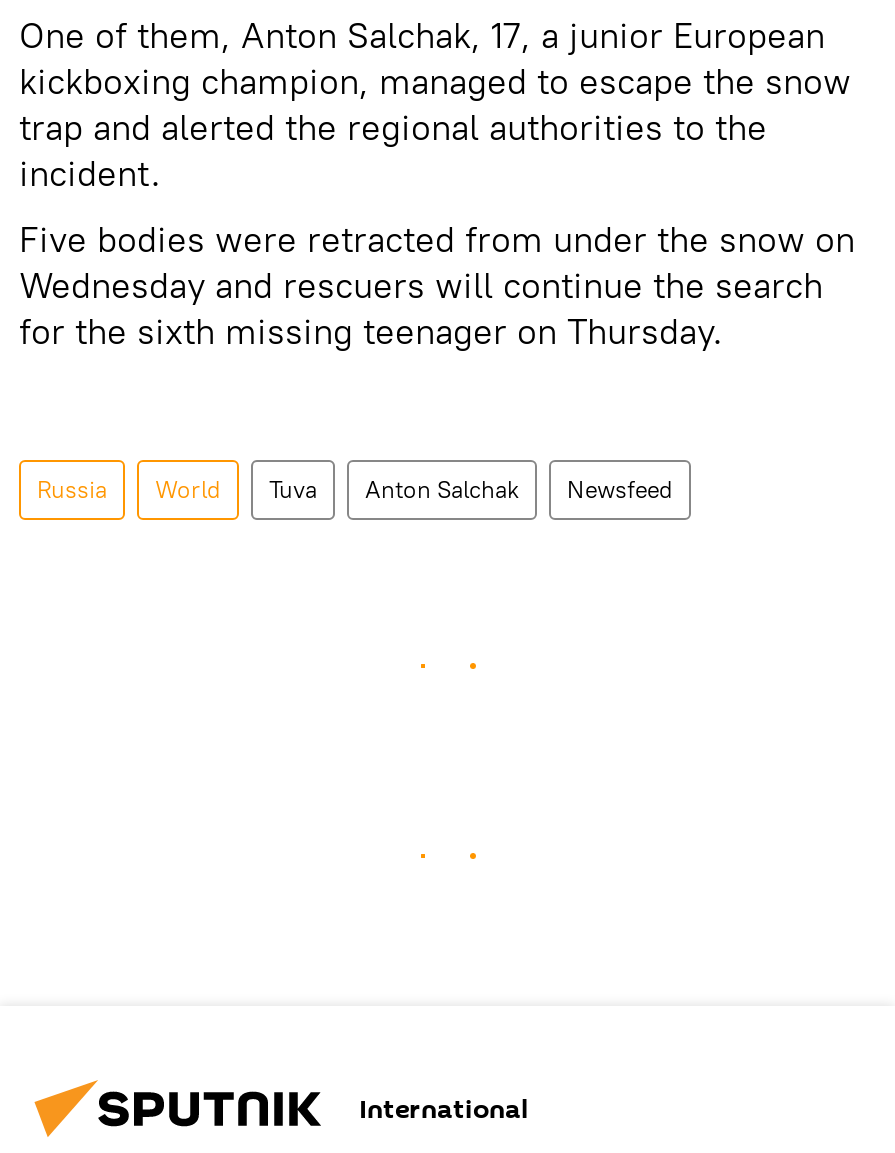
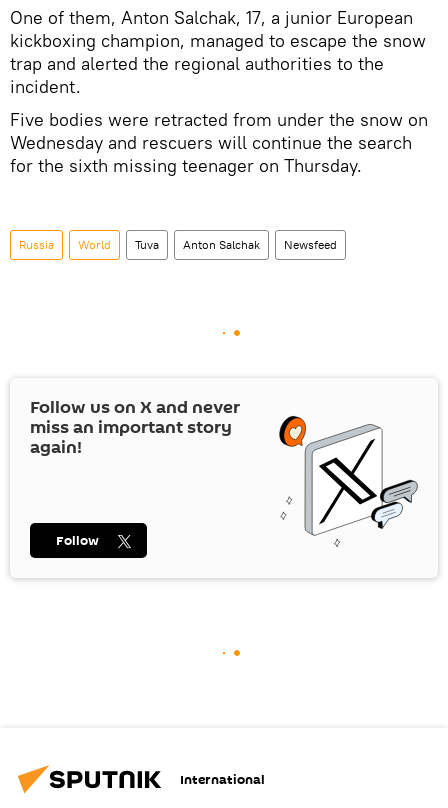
none -> [30,395,419,547] [image] | Follow us on X and never | miss an important story | again!
none -> [56,531,99,550] Follow

